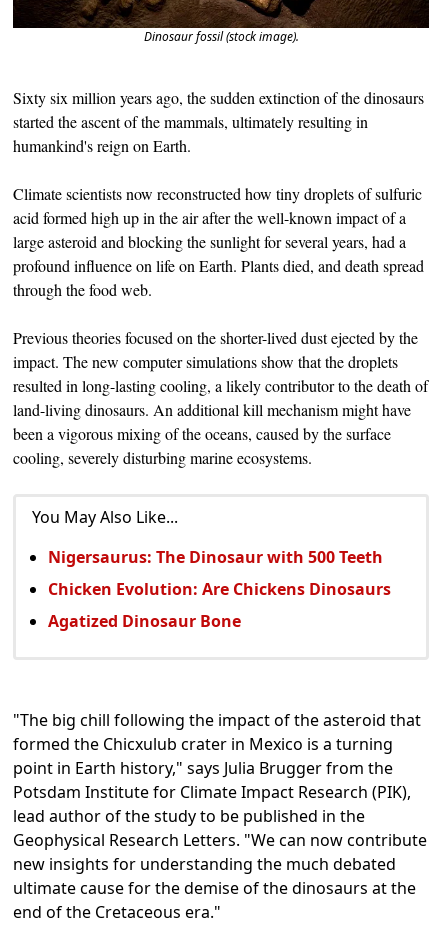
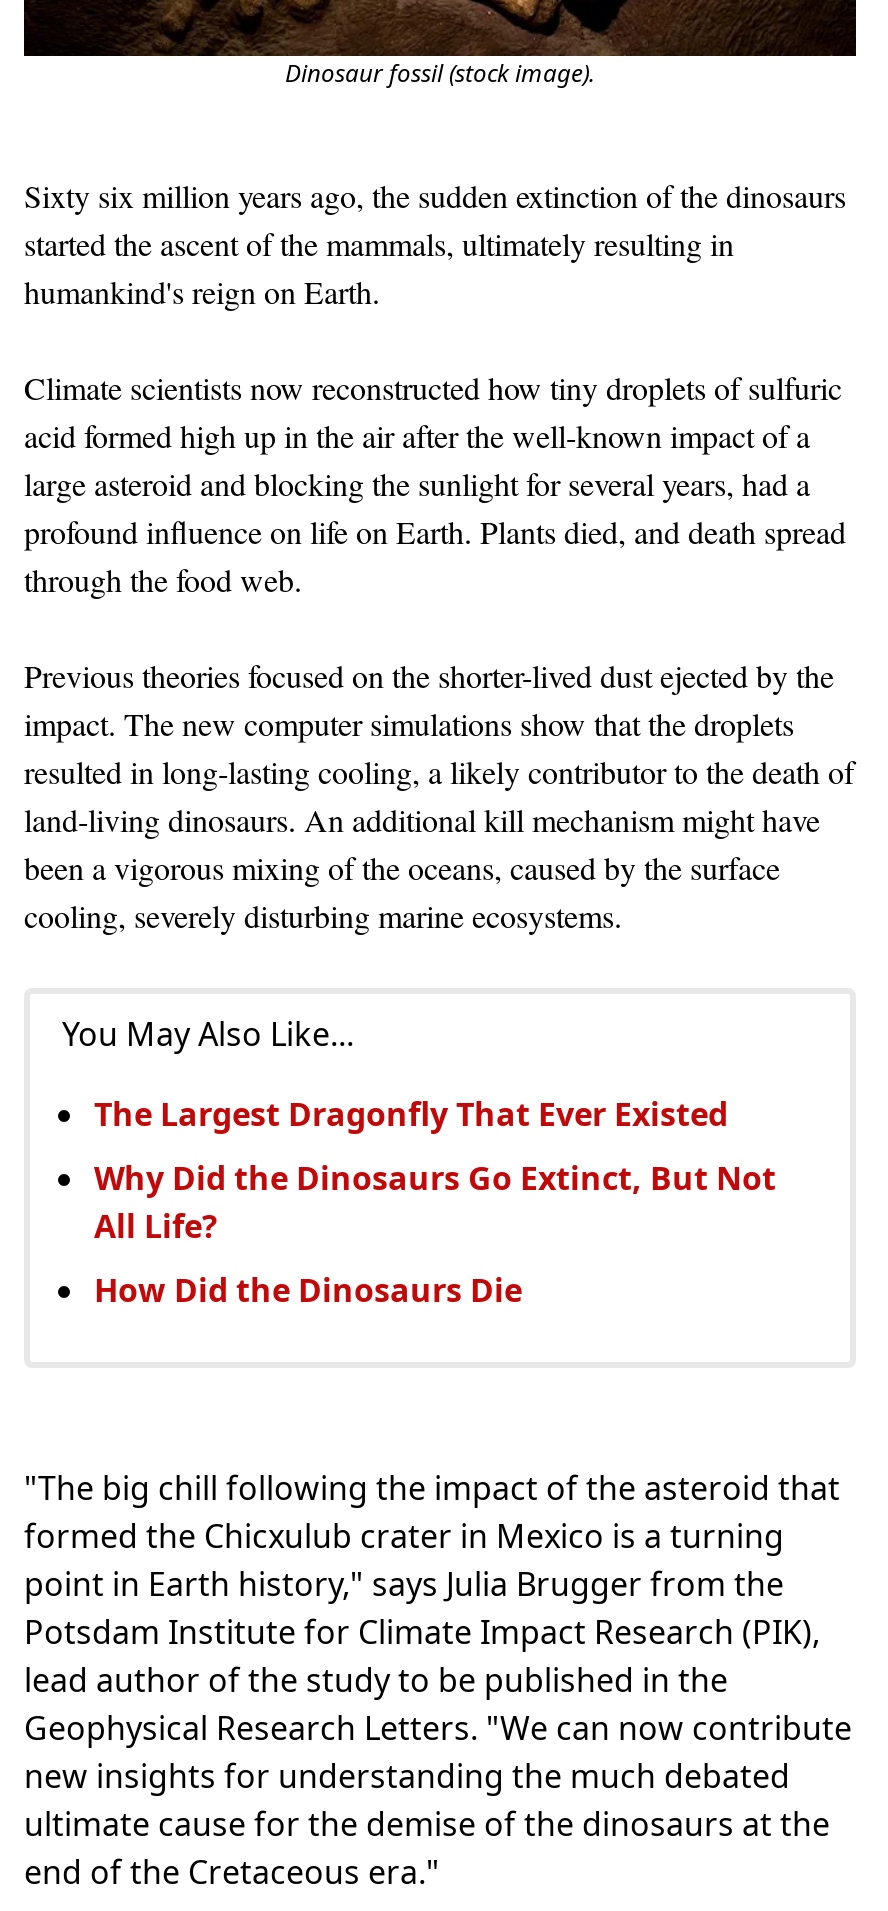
[48,546,383,568] Nigersaurus: The Dinosaur with 500 Teeth -> [94,1092,728,1136] The Largest Dragonfly That Ever Existed
[48,578,391,600] Chicken Evolution: Are Chickens Dinosaurs -> [94,1156,776,1248] Why Did the Dinosaurs Go Extinct, But Not | All Life?
[48,610,241,632] Agatized Dinosaur Bone -> [94,1268,522,1312] How Did the Dinosaurs Die

